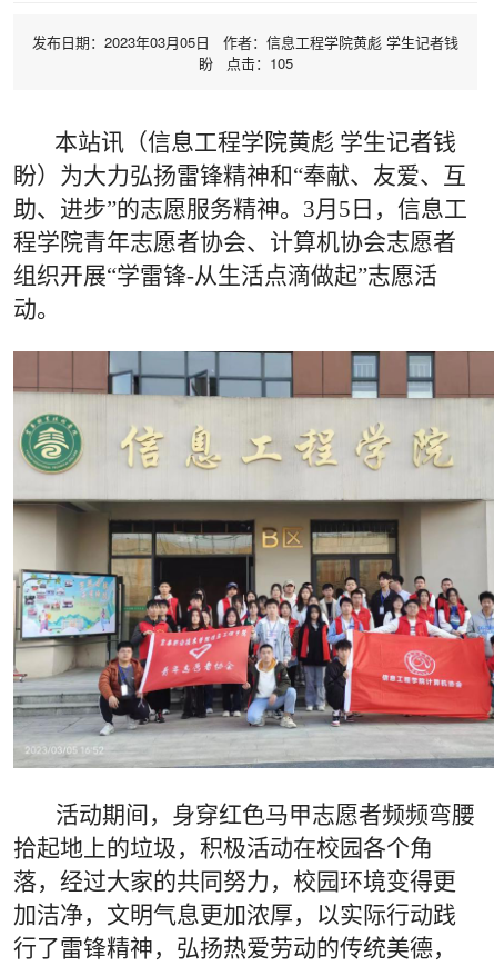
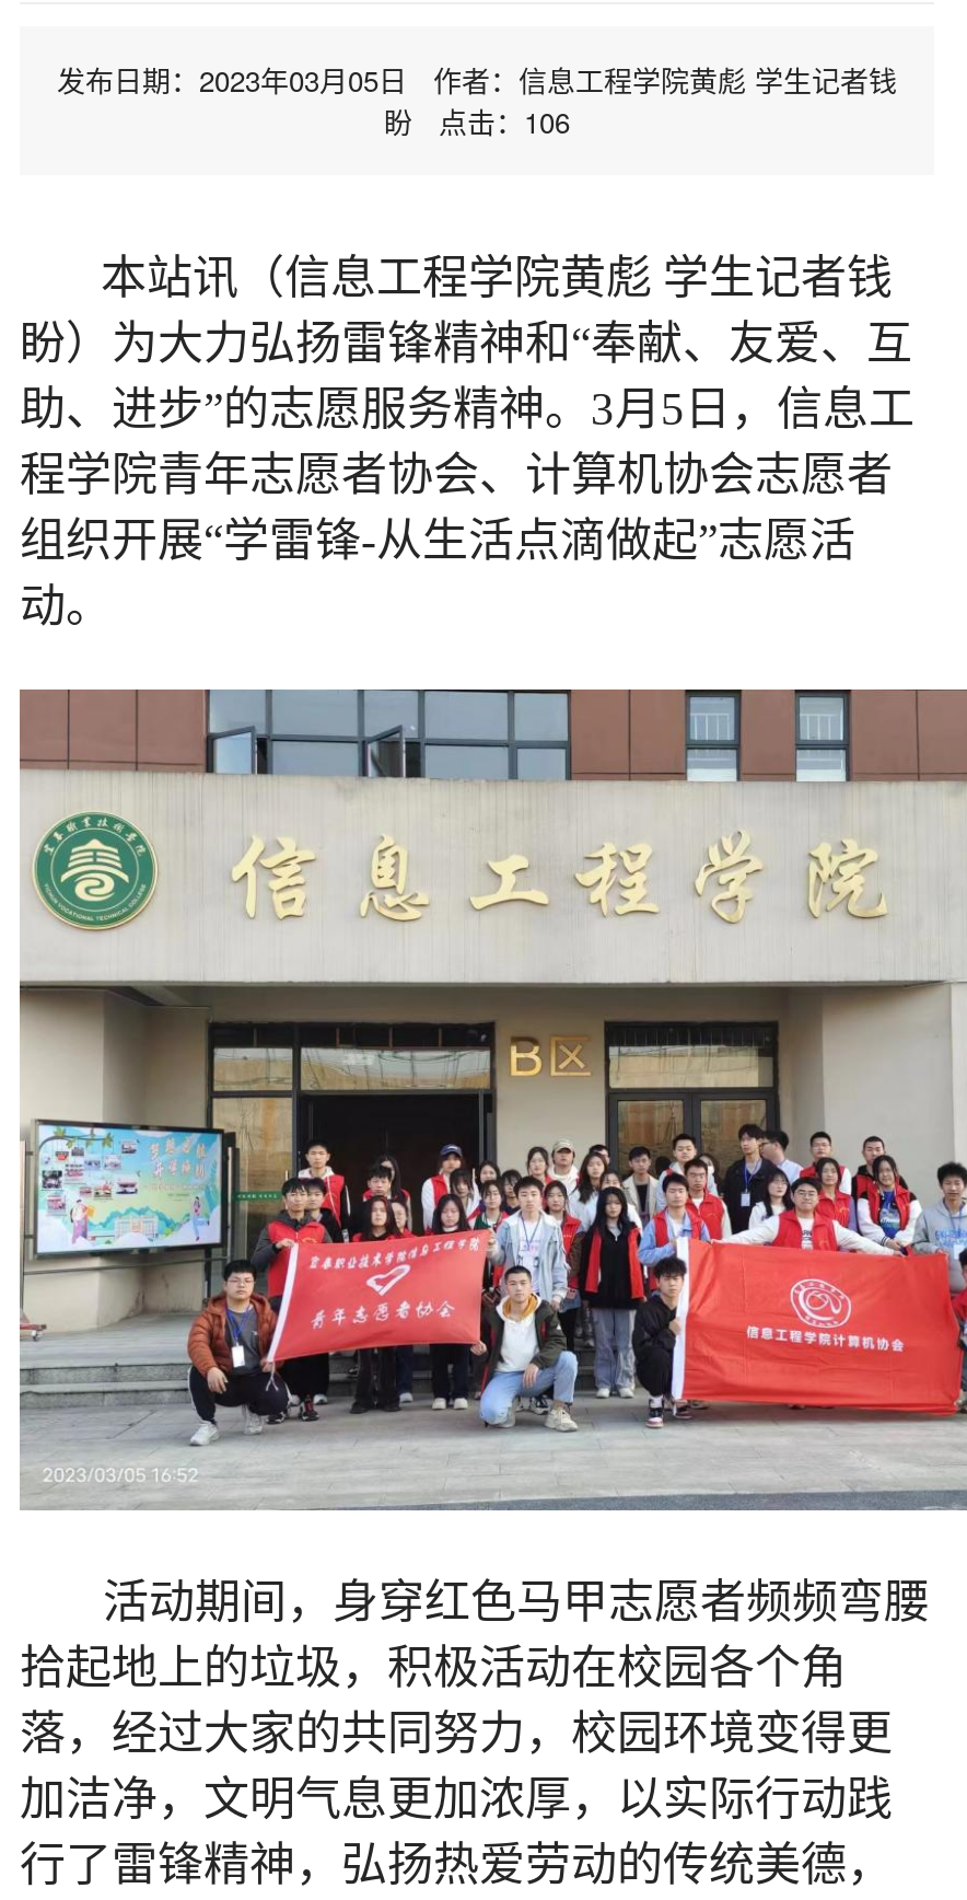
[198,53,293,74] 盼 点击：105 -> [384,101,570,143] 盼 点击：106

